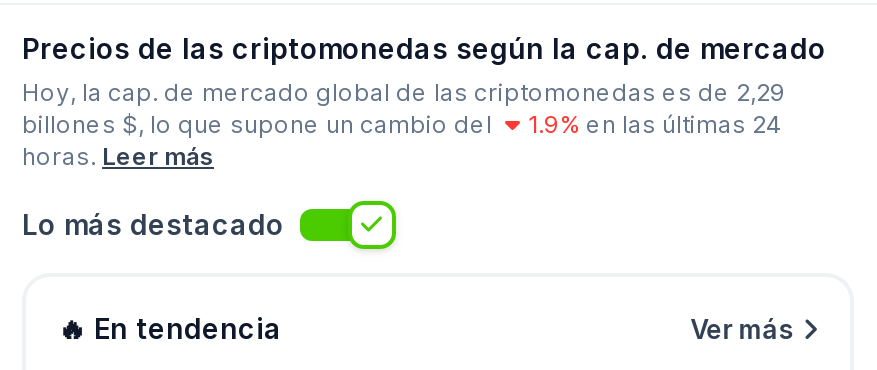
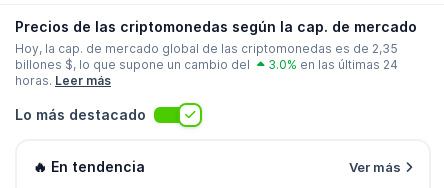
[22,77,786,107] Hoy, la cap. de mercado global de las criptomonedas es de 2,29 -> [15,41,398,56] Hoy, la cap. de mercado global de las criptomonedas es de 2,35
[528,109,782,139] 1.9% en las últimas 24 -> [268,57,398,72] 3.0% en las últimas 24

